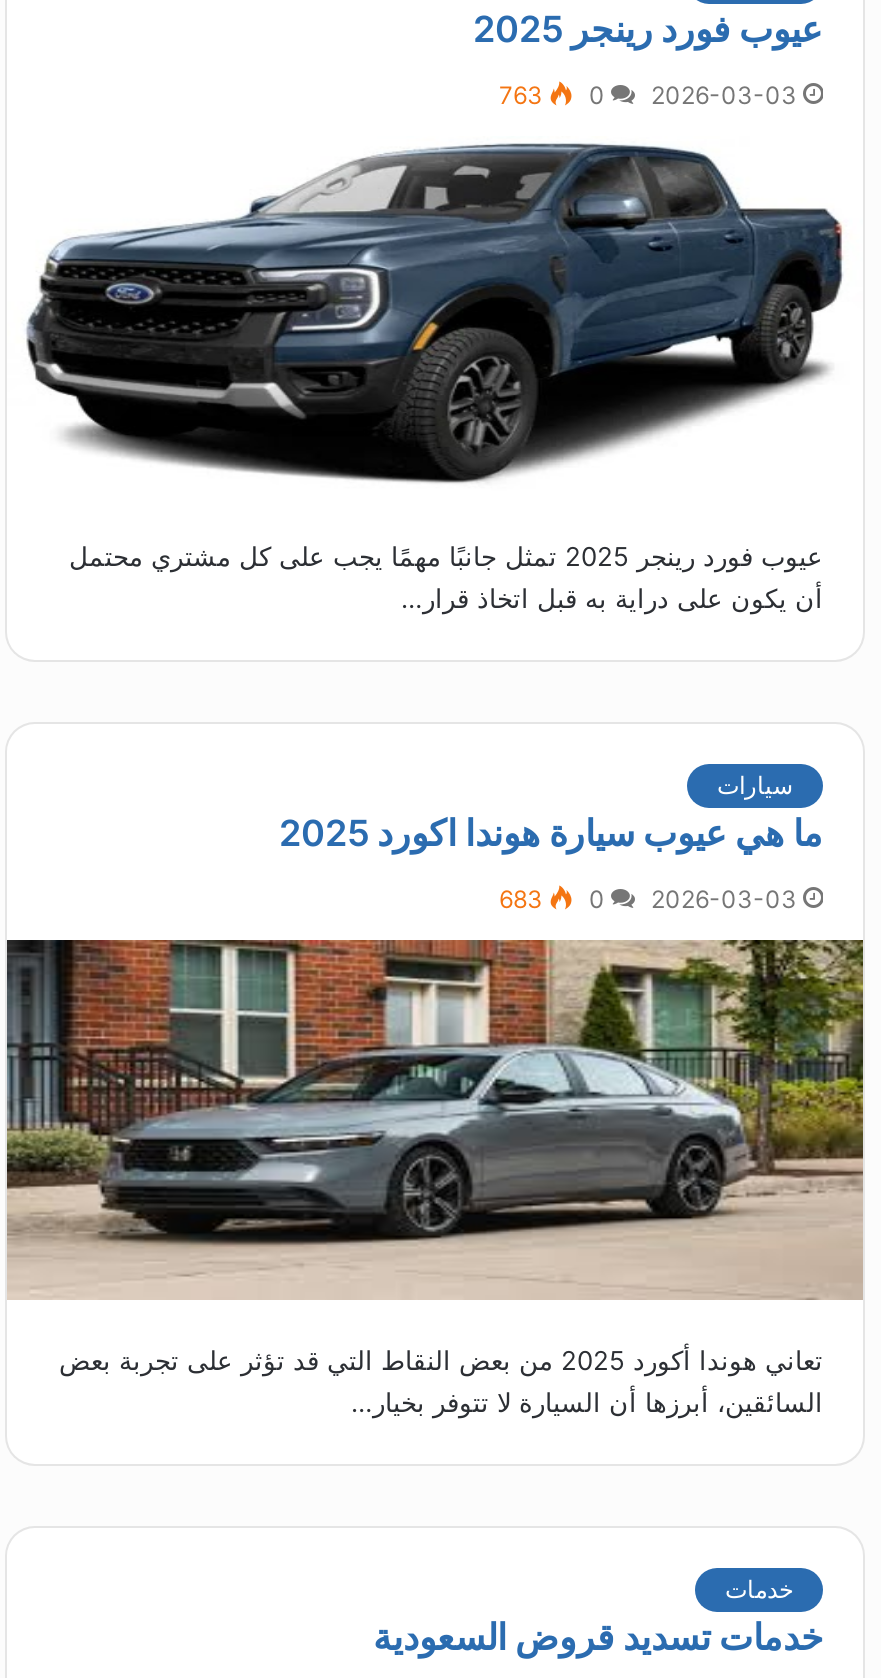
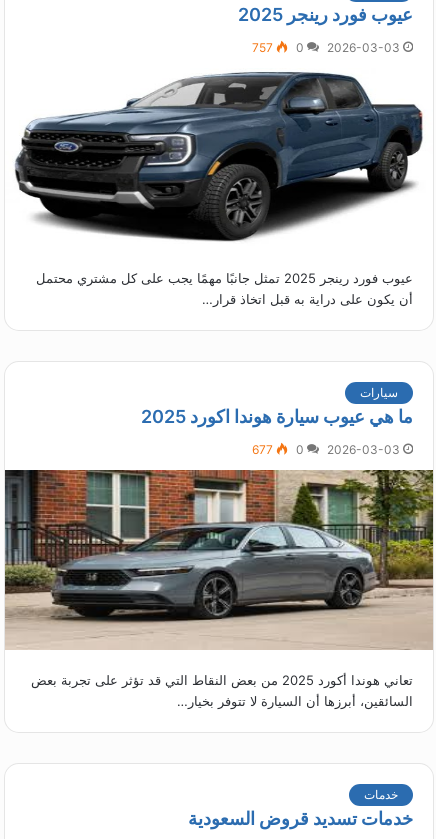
[499,80,797,110] 763 0 2026-03-03 -> [252,40,400,55] 757 0 2026-03-03
[499,884,797,914] 683 0 2026-03-03 -> [252,442,400,457] 677 0 2026-03-03

